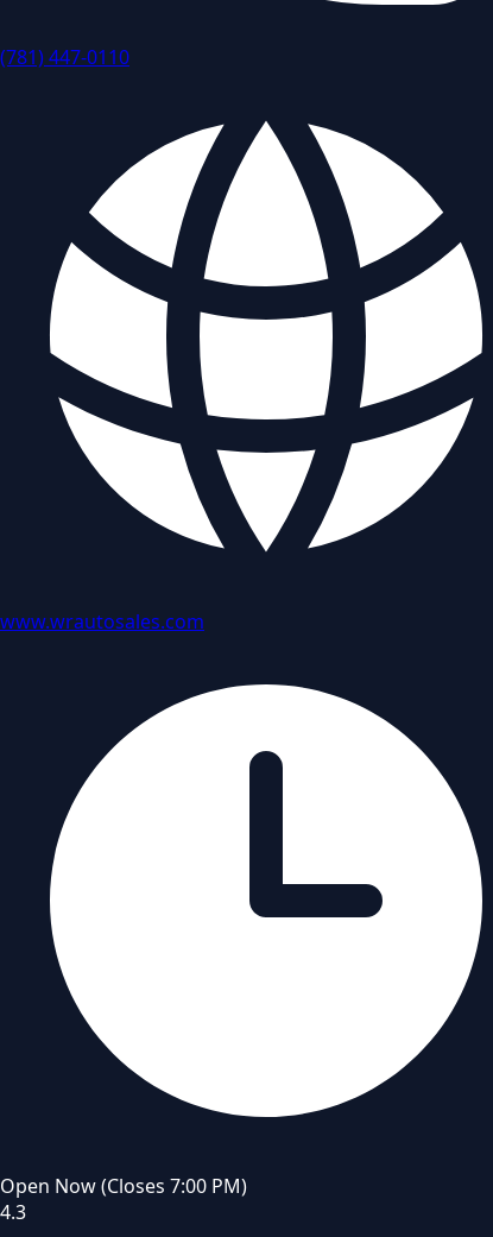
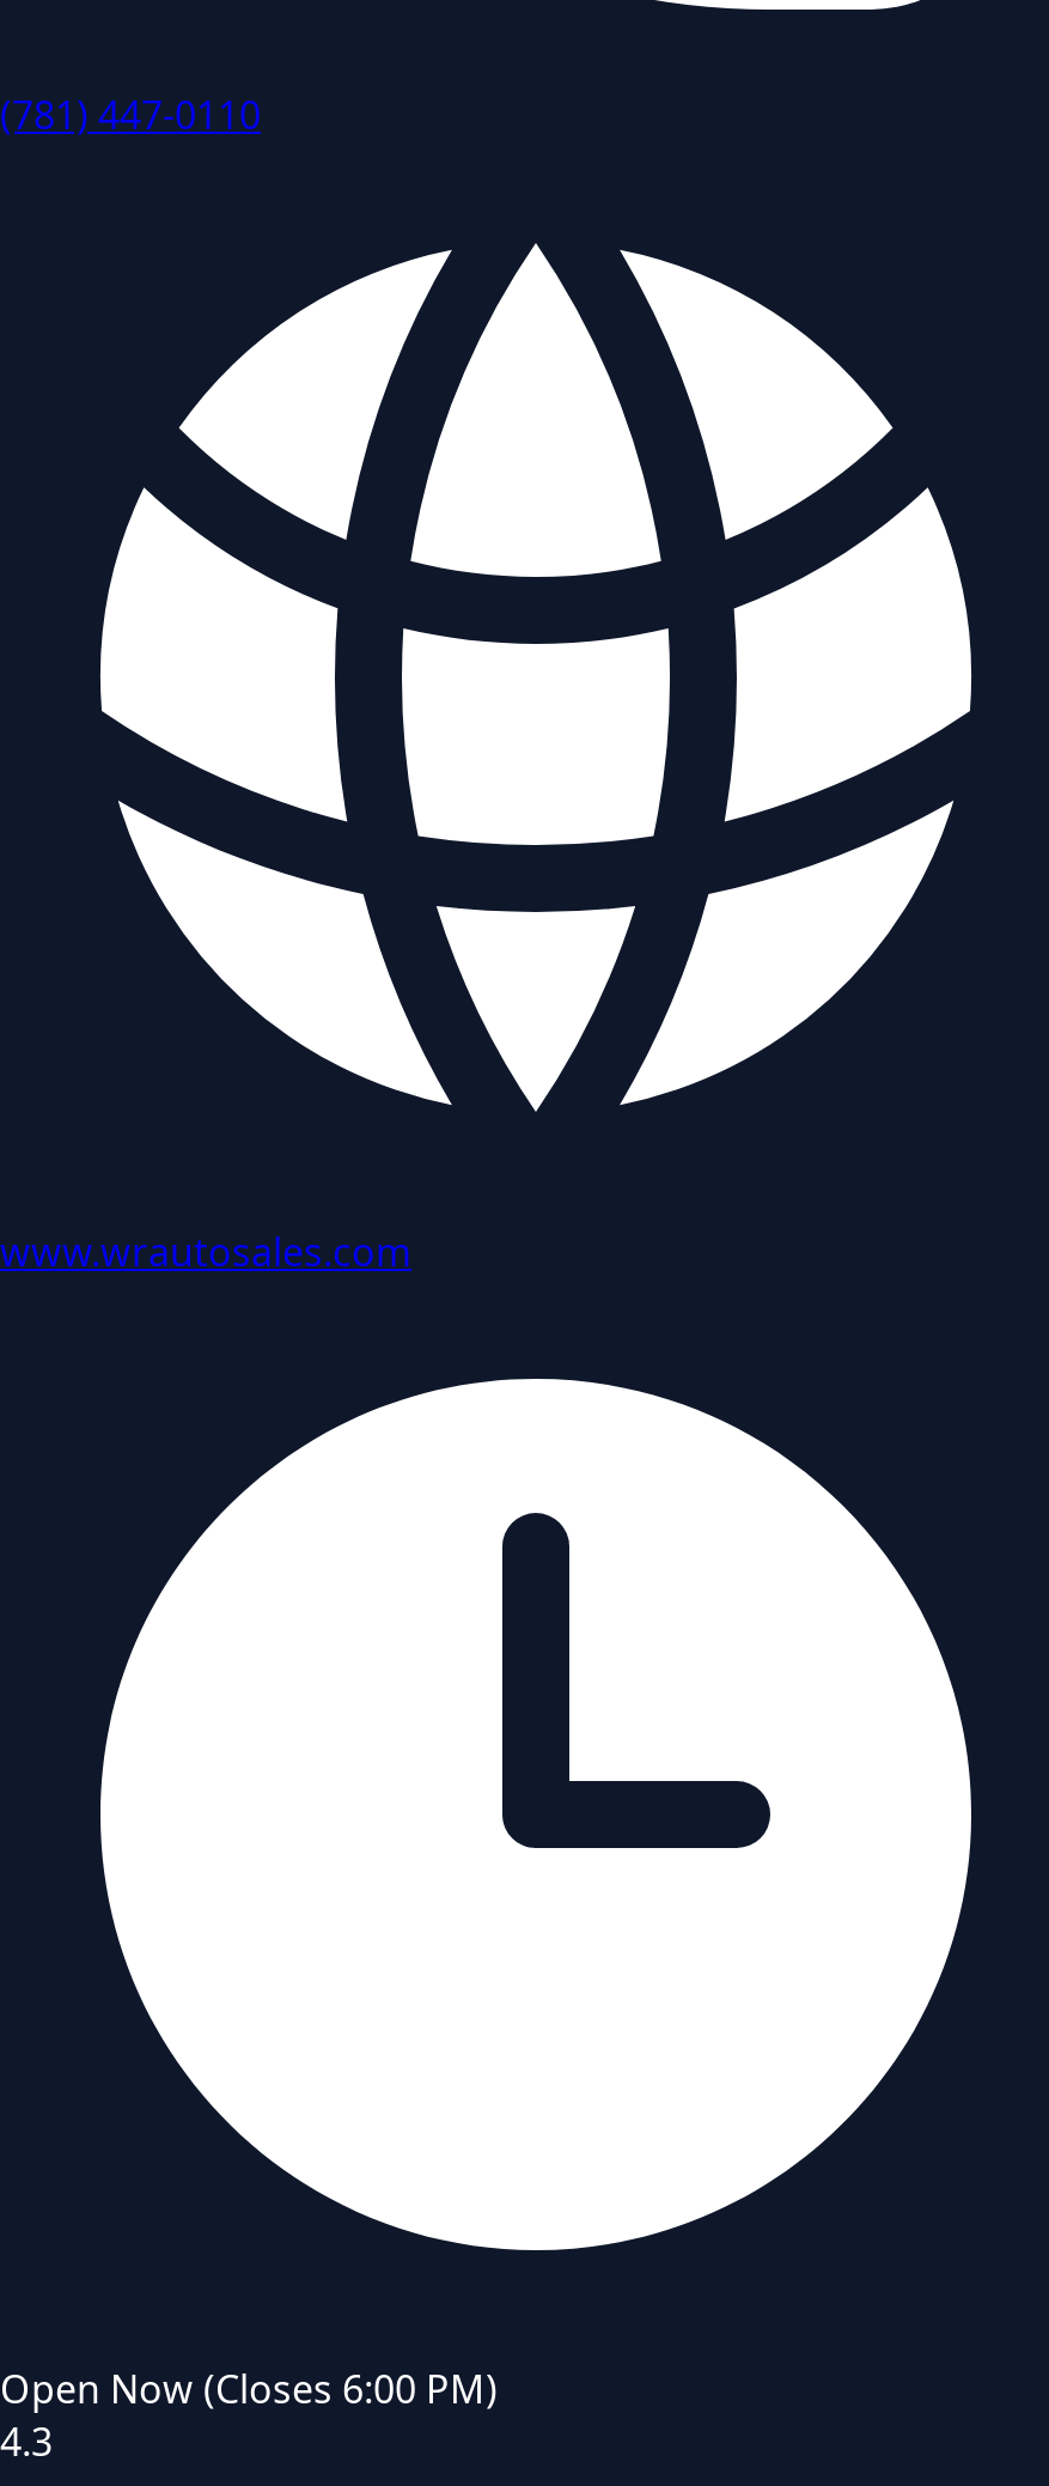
[0,1172,247,1198] Open Now (Closes 7:00 PM) -> [0,2362,498,2414] Open Now (Closes 6:00 PM)

